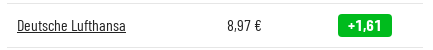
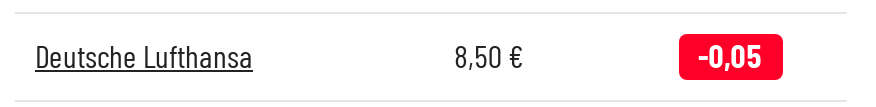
[226,15,261,34] 8,97 € -> [454,36,524,74] 8,50 €
[347,15,381,34] +1,61 -> [698,36,762,74] -0,05

